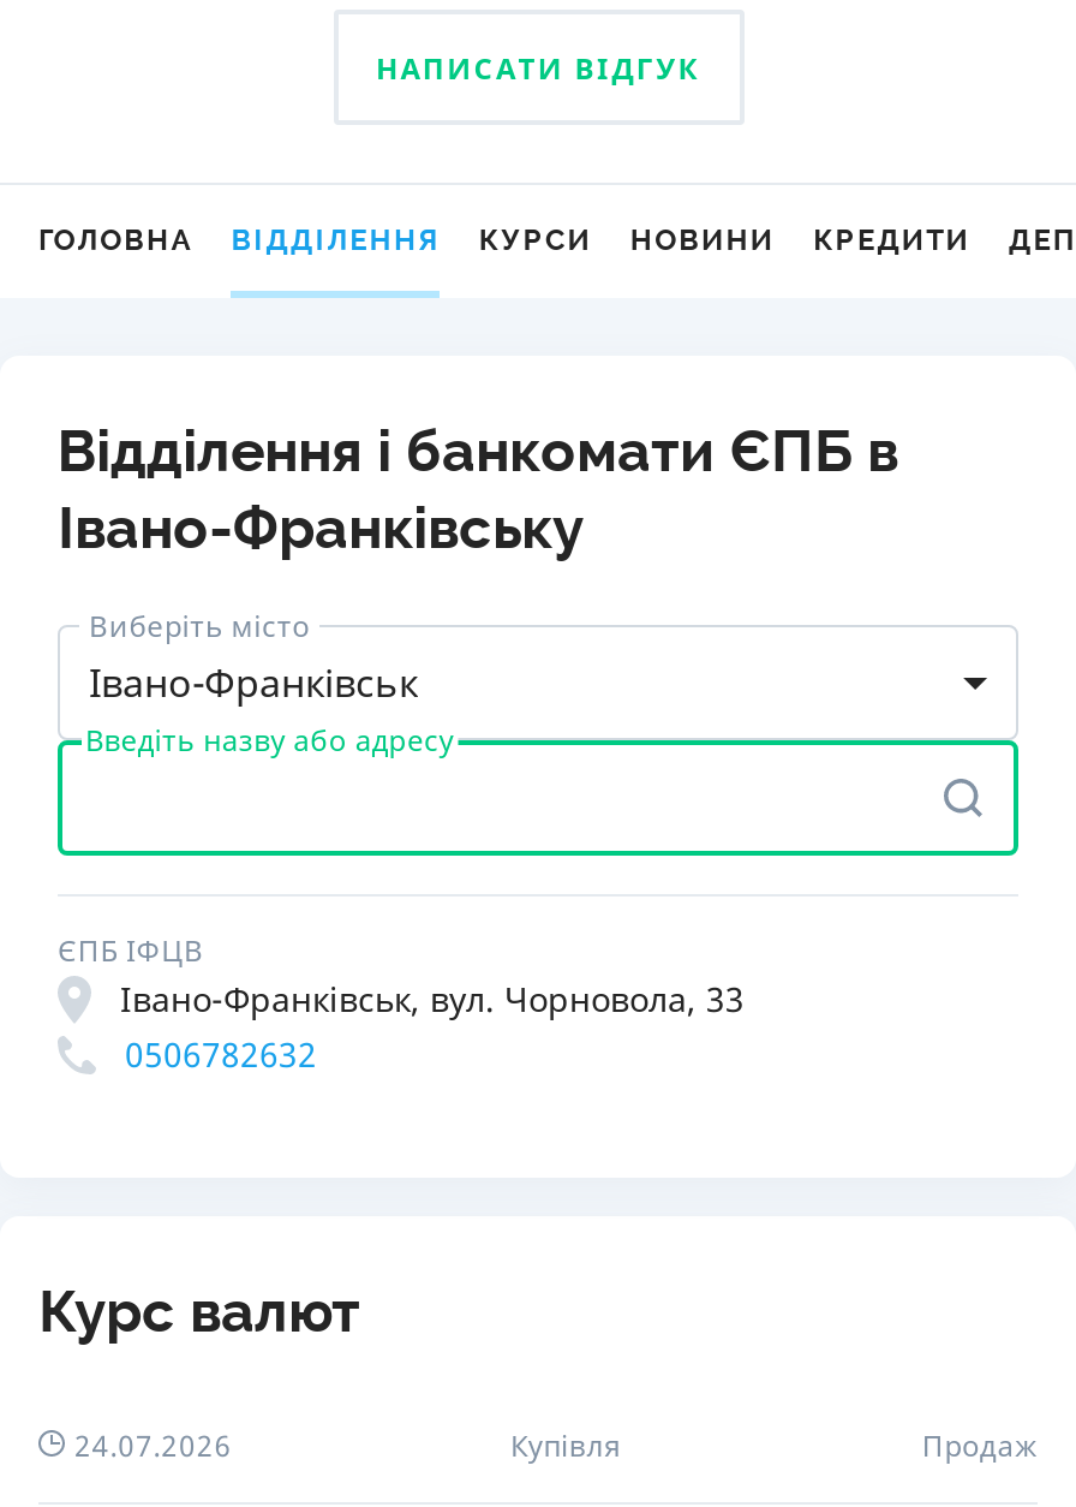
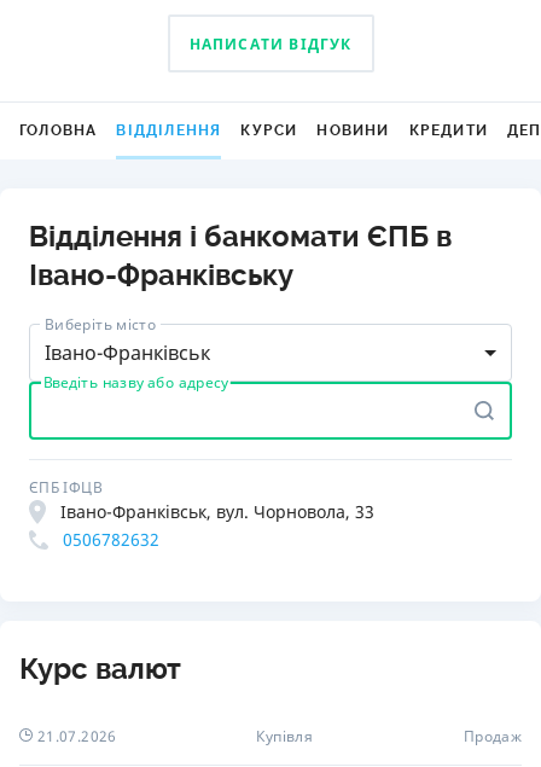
[74,1425,232,1466] 24.07.2026 -> [37,726,117,746] 21.07.2026

